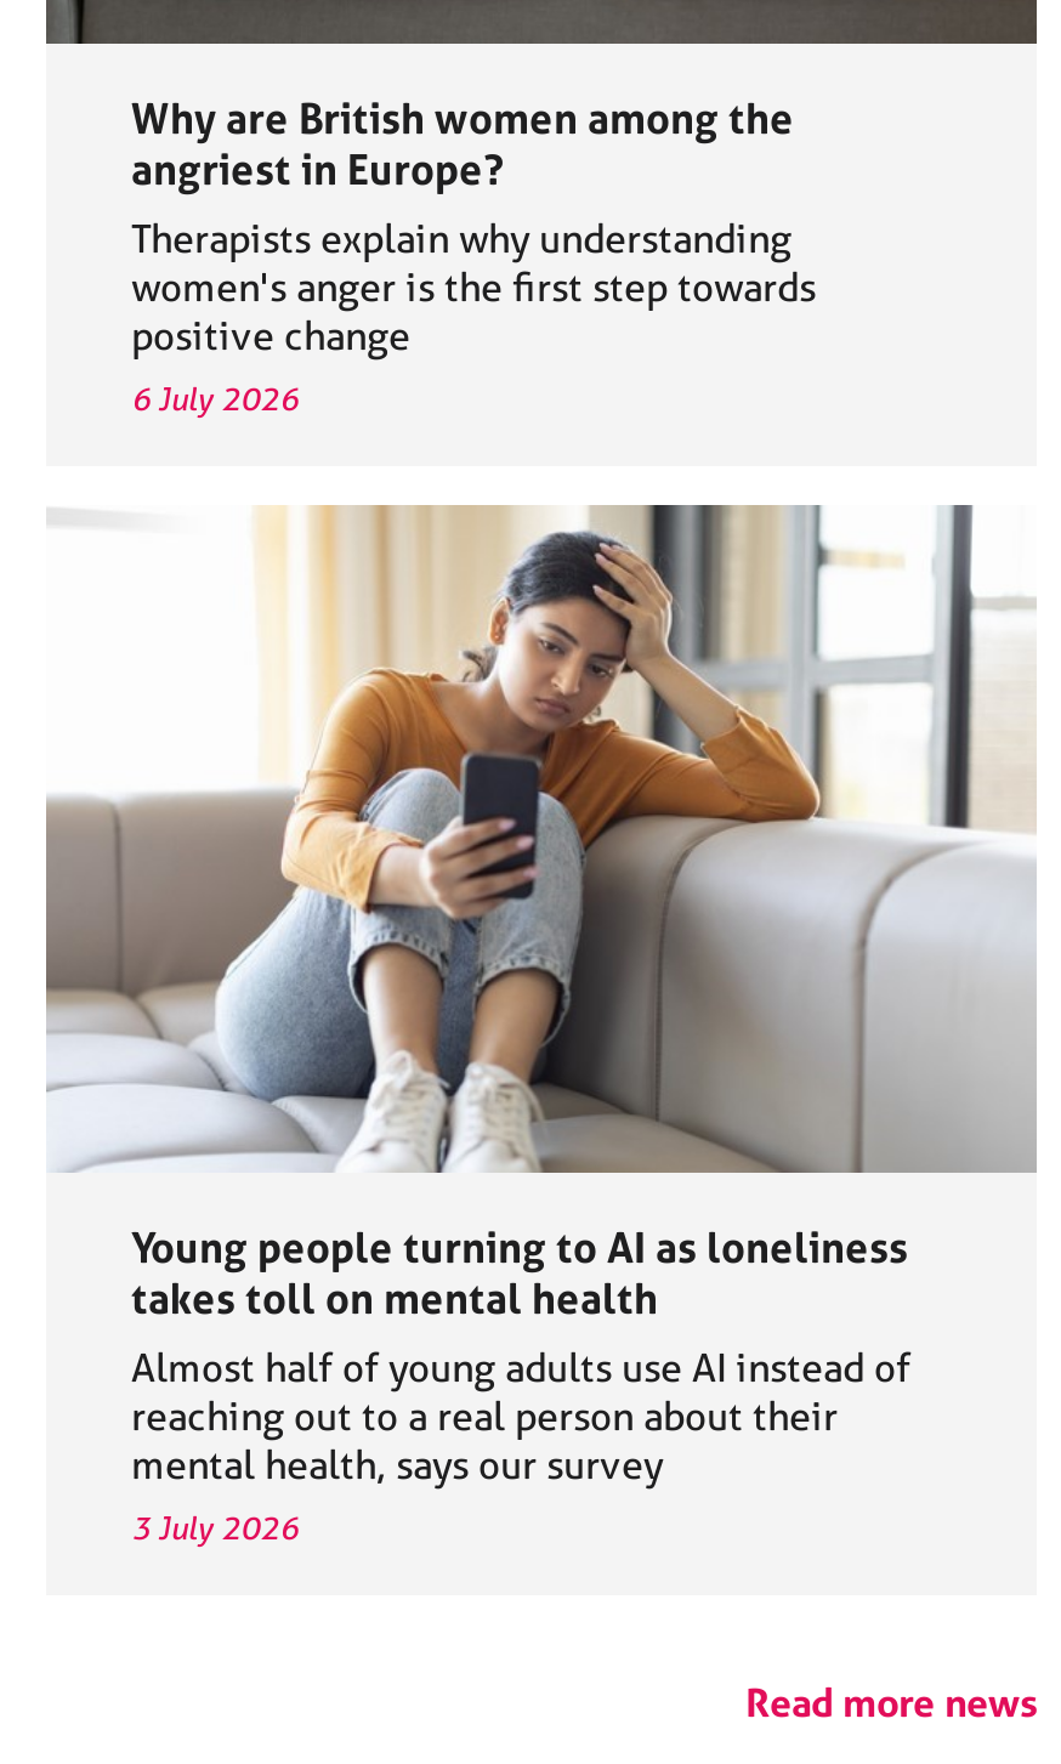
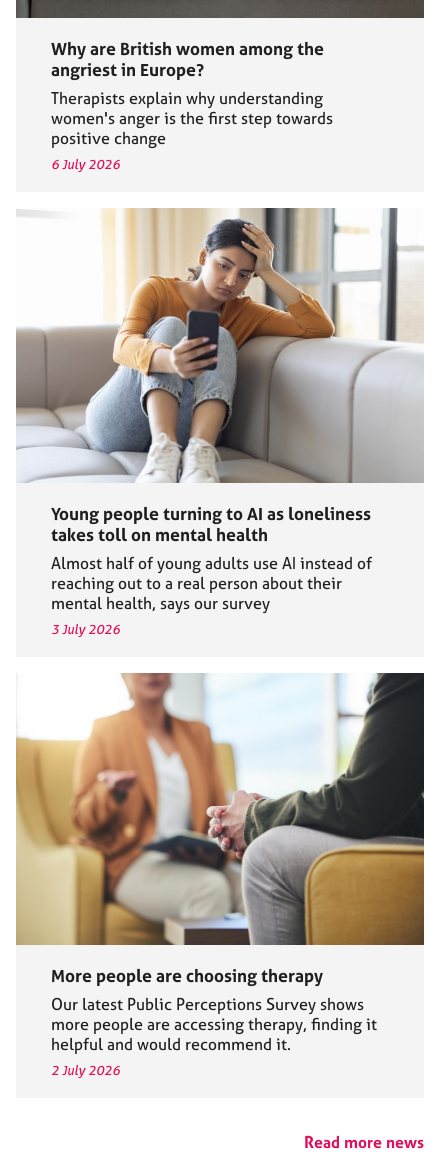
none -> [15,672,425,1078] [image] | More people are choosing therapy | Our latest Public Perceptions Survey shows | more people are accessing therapy, finding it | helpful and would recommend it. | 2 July 2026

